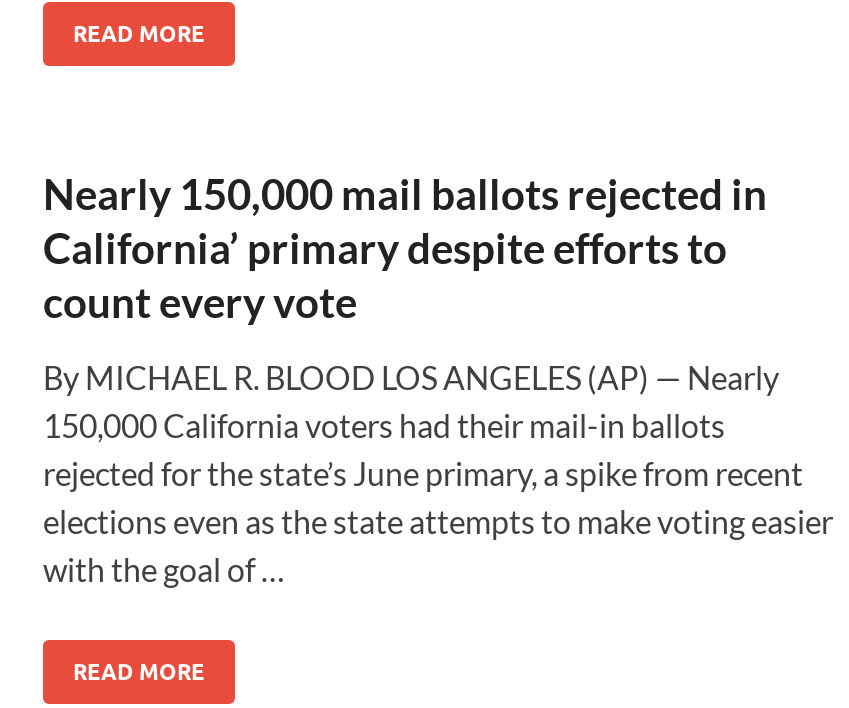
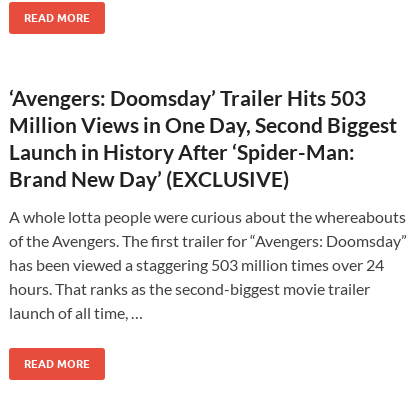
[43,168,767,326] Nearly 150,000 mail ballots rejected in | California’ primary despite efforts to | count every vote -> [9,85,397,191] ‘Avengers: Doomsday’ Trailer Hits 503 | Million Views in One Day, Second Biggest | Launch in History After ‘Spider-Man: | Brand New Day’ (EXCLUSIVE)
[43,358,833,588] By MICHAEL R. BLOOD LOS ANGELES (AP) — Nearly | 150,000 California voters had their mail-in ballots | rejected for the state’s June primary, a spike from recent | elections even as the state attempts to make voting easier | with the goal of … -> [9,207,407,322] A whole lotta people were curious about the whereabouts | of the Avengers. The first trailer for “Avengers: Doomsday” | has been viewed a staggering 503 million times over 24 | hours. That ranks as the second-biggest movie trailer | launch of all time, …

